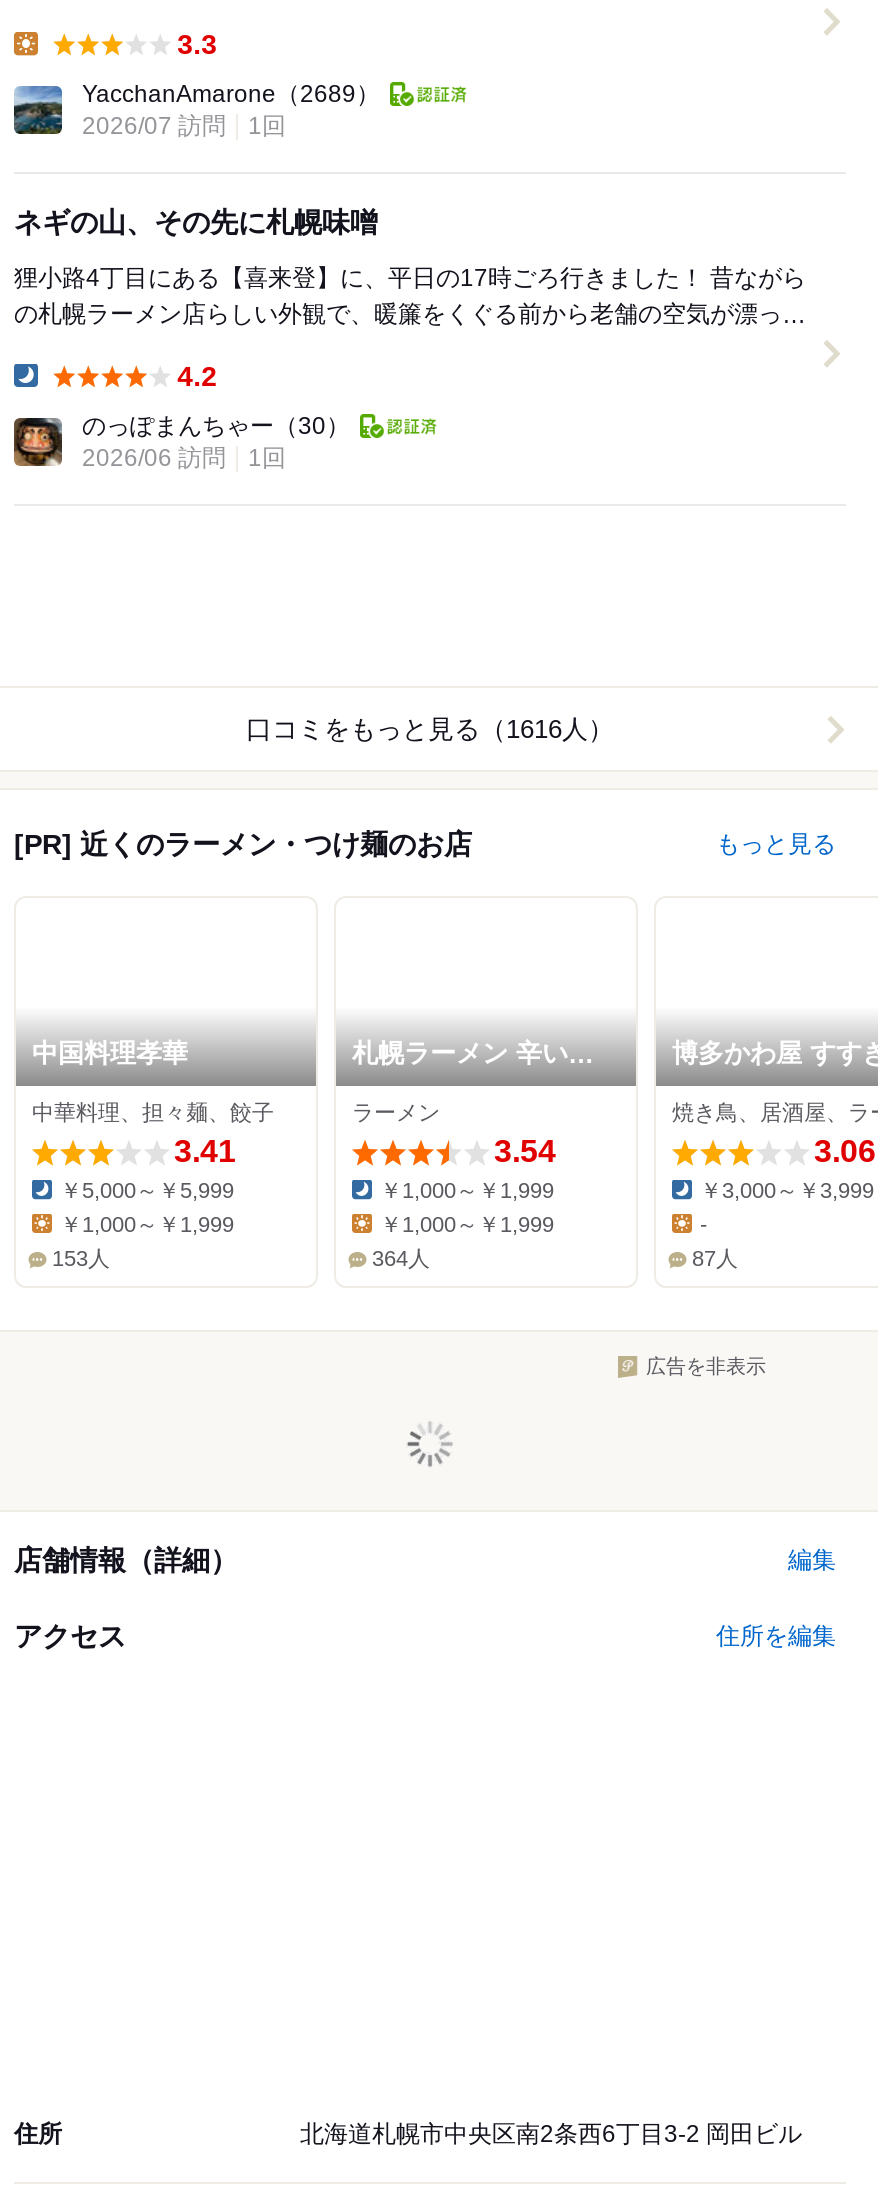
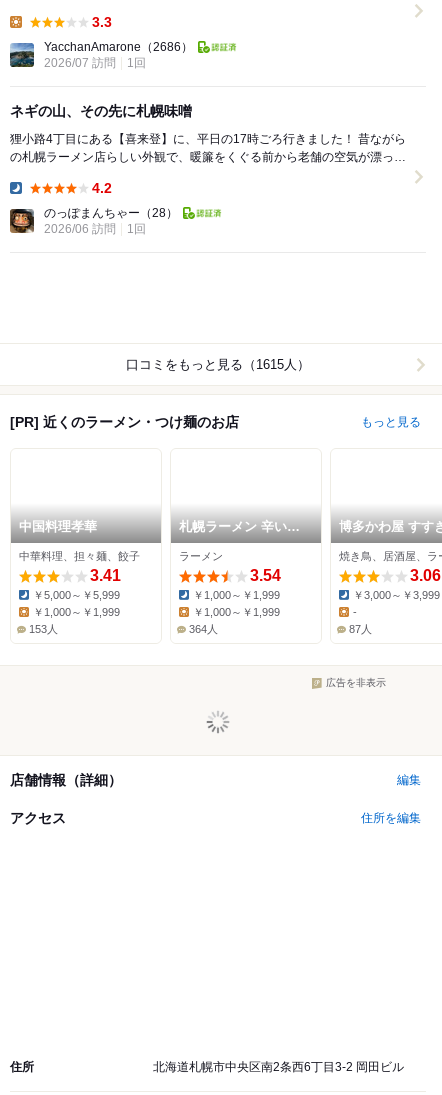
[82,81,380,109] YacchanAmarone（2689） -> [44,40,193,54] YacchanAmarone（2686）
[82,413,350,441] のっぽまんちゃー（30） -> [44,206,178,220] のっぽまんちゃー（28）
[246,715,614,745] 口コミをもっと見る（1616人） -> [126,357,310,372] 口コミをもっと見る（1615人）

